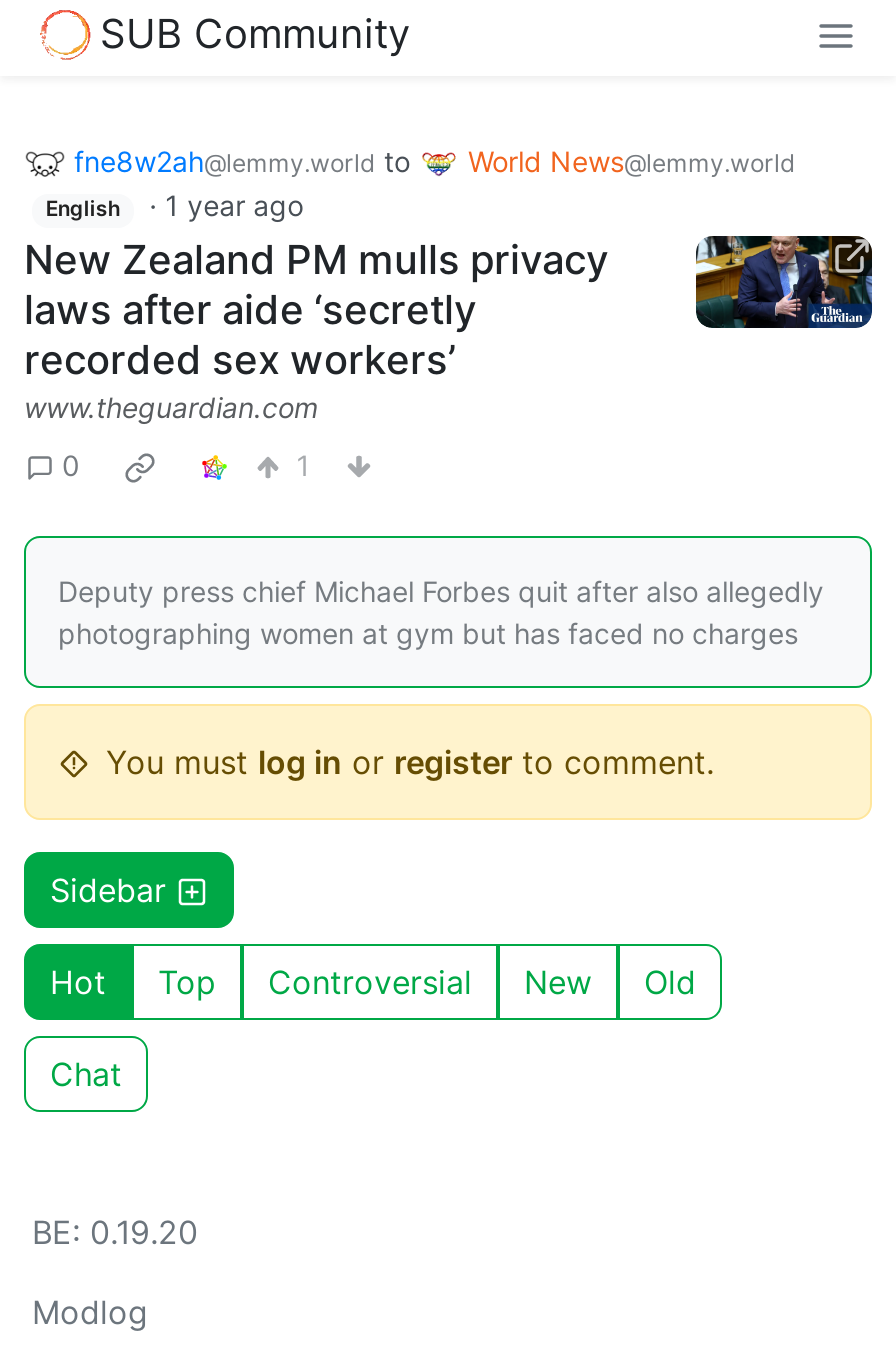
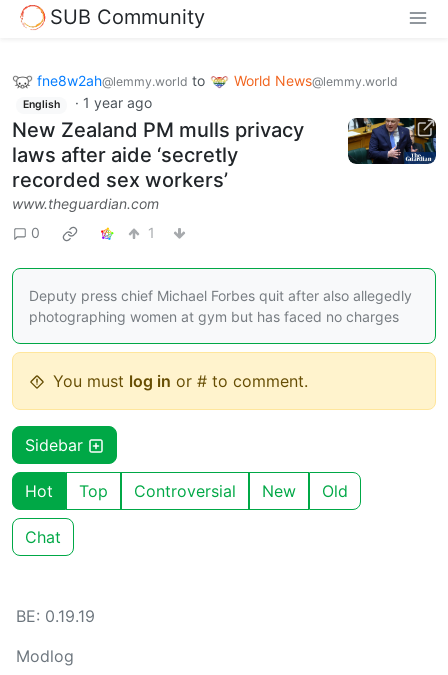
[106,742,714,782] You must log in or register to comment. -> [53,371,308,391] You must log in or # to comment.
[32,1212,198,1252] BE: 0.19.20 -> [16,606,95,626] BE: 0.19.19

